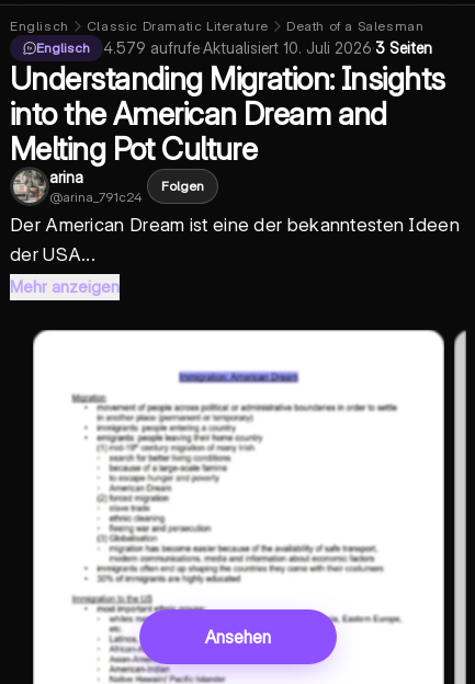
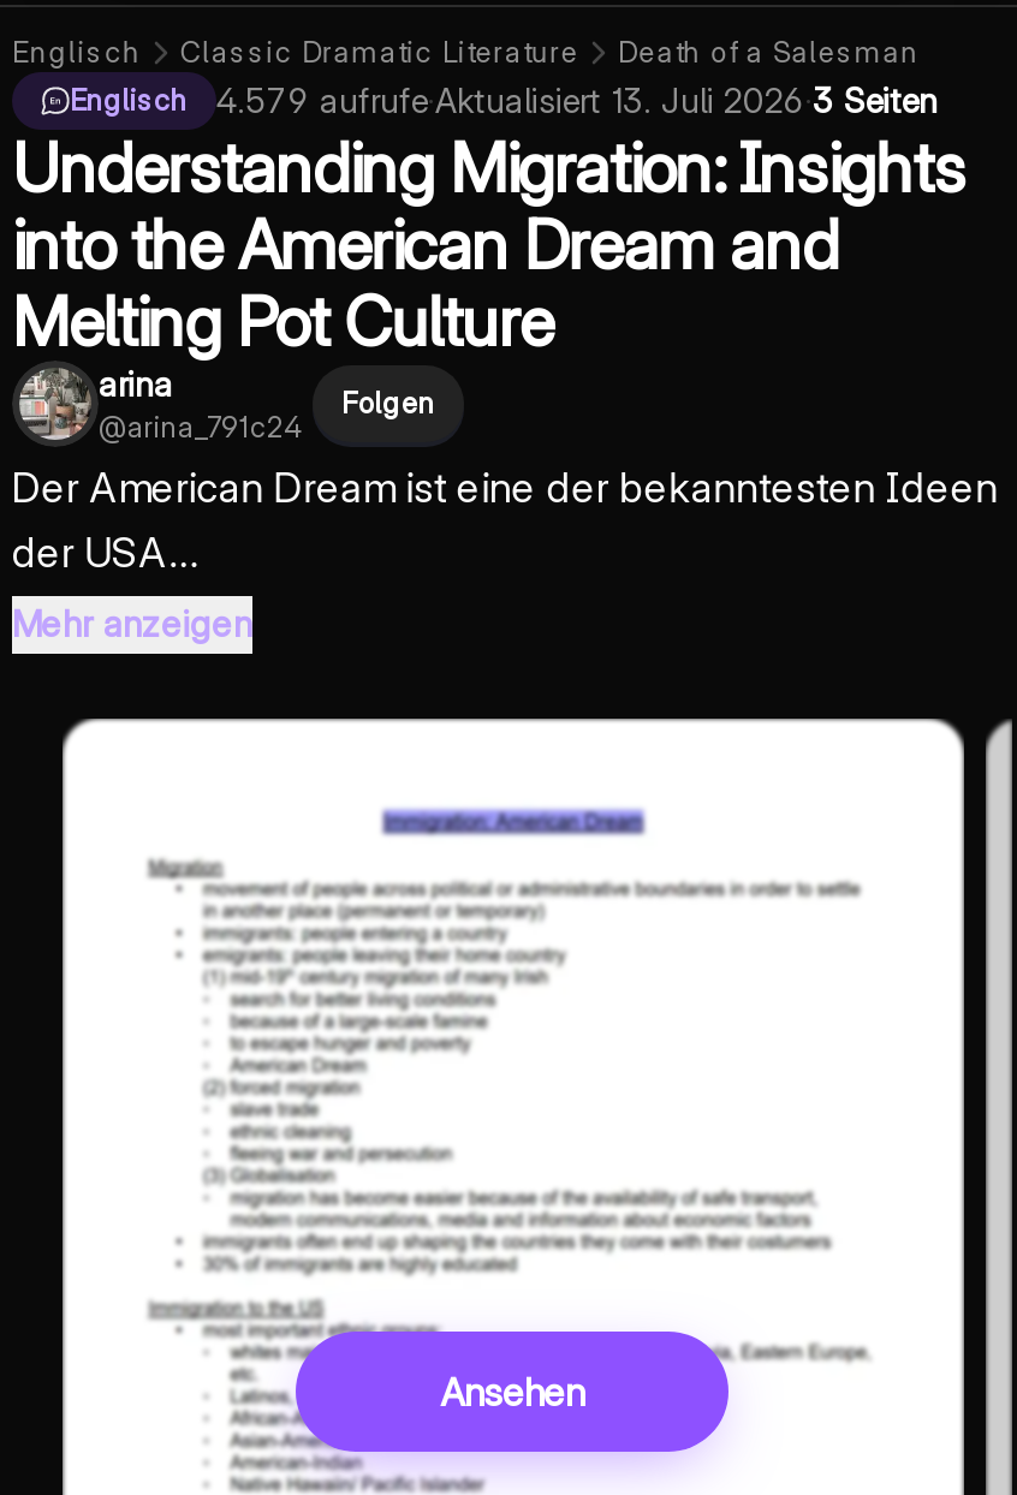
[103,38,432,57] 4.579 aufrufe · Aktualisiert 10. Juli 2026 · 3 Seiten -> [216,79,938,120] 4.579 aufrufe · Aktualisiert 13. Juli 2026 · 3 Seiten

